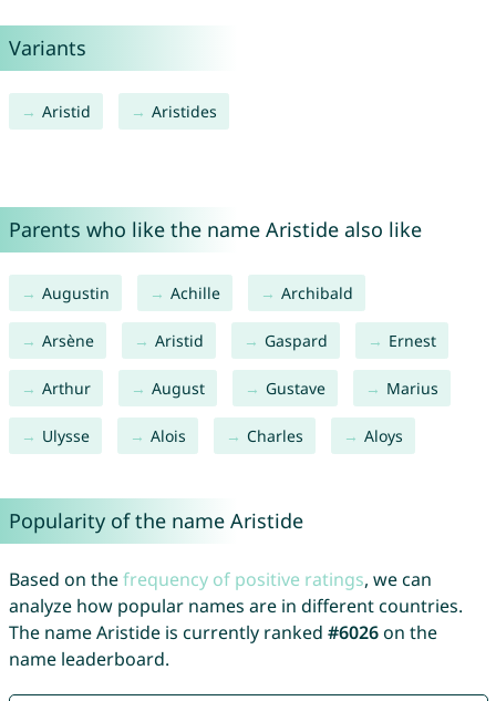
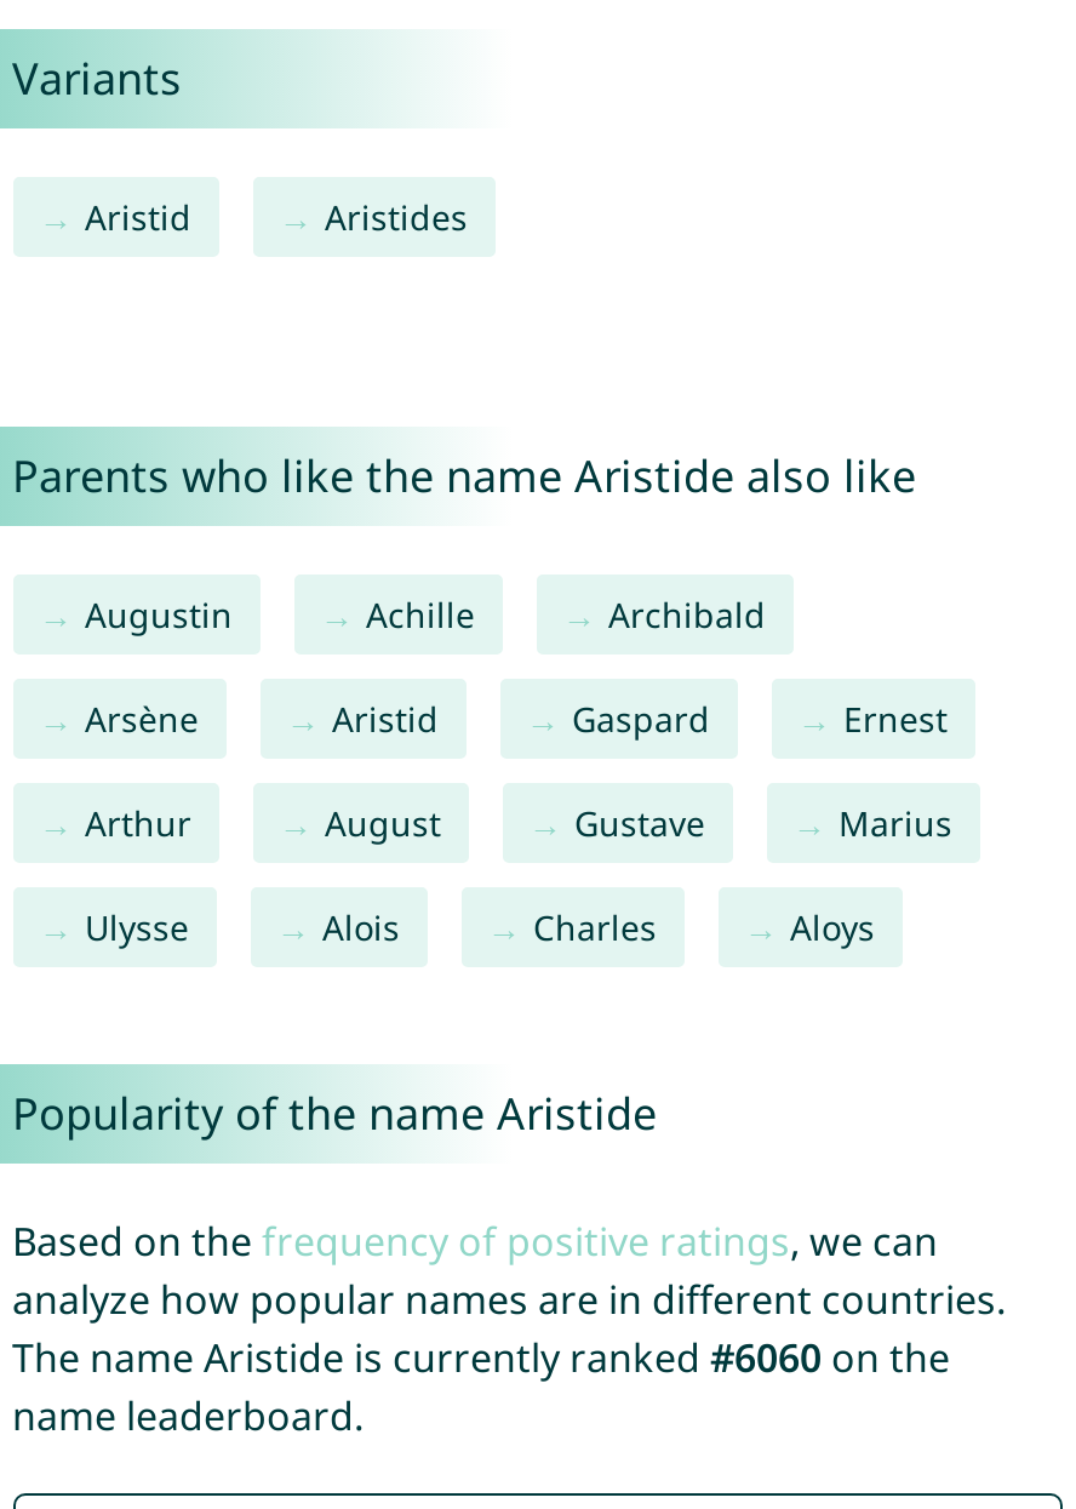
[8,620,437,644] The name Aristide is currently ranked #6026 on the -> [12,1331,950,1384] The name Aristide is currently ranked #6060 on the

